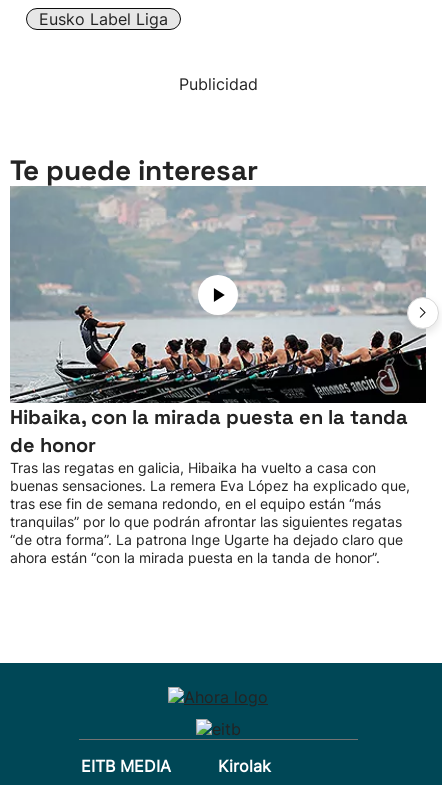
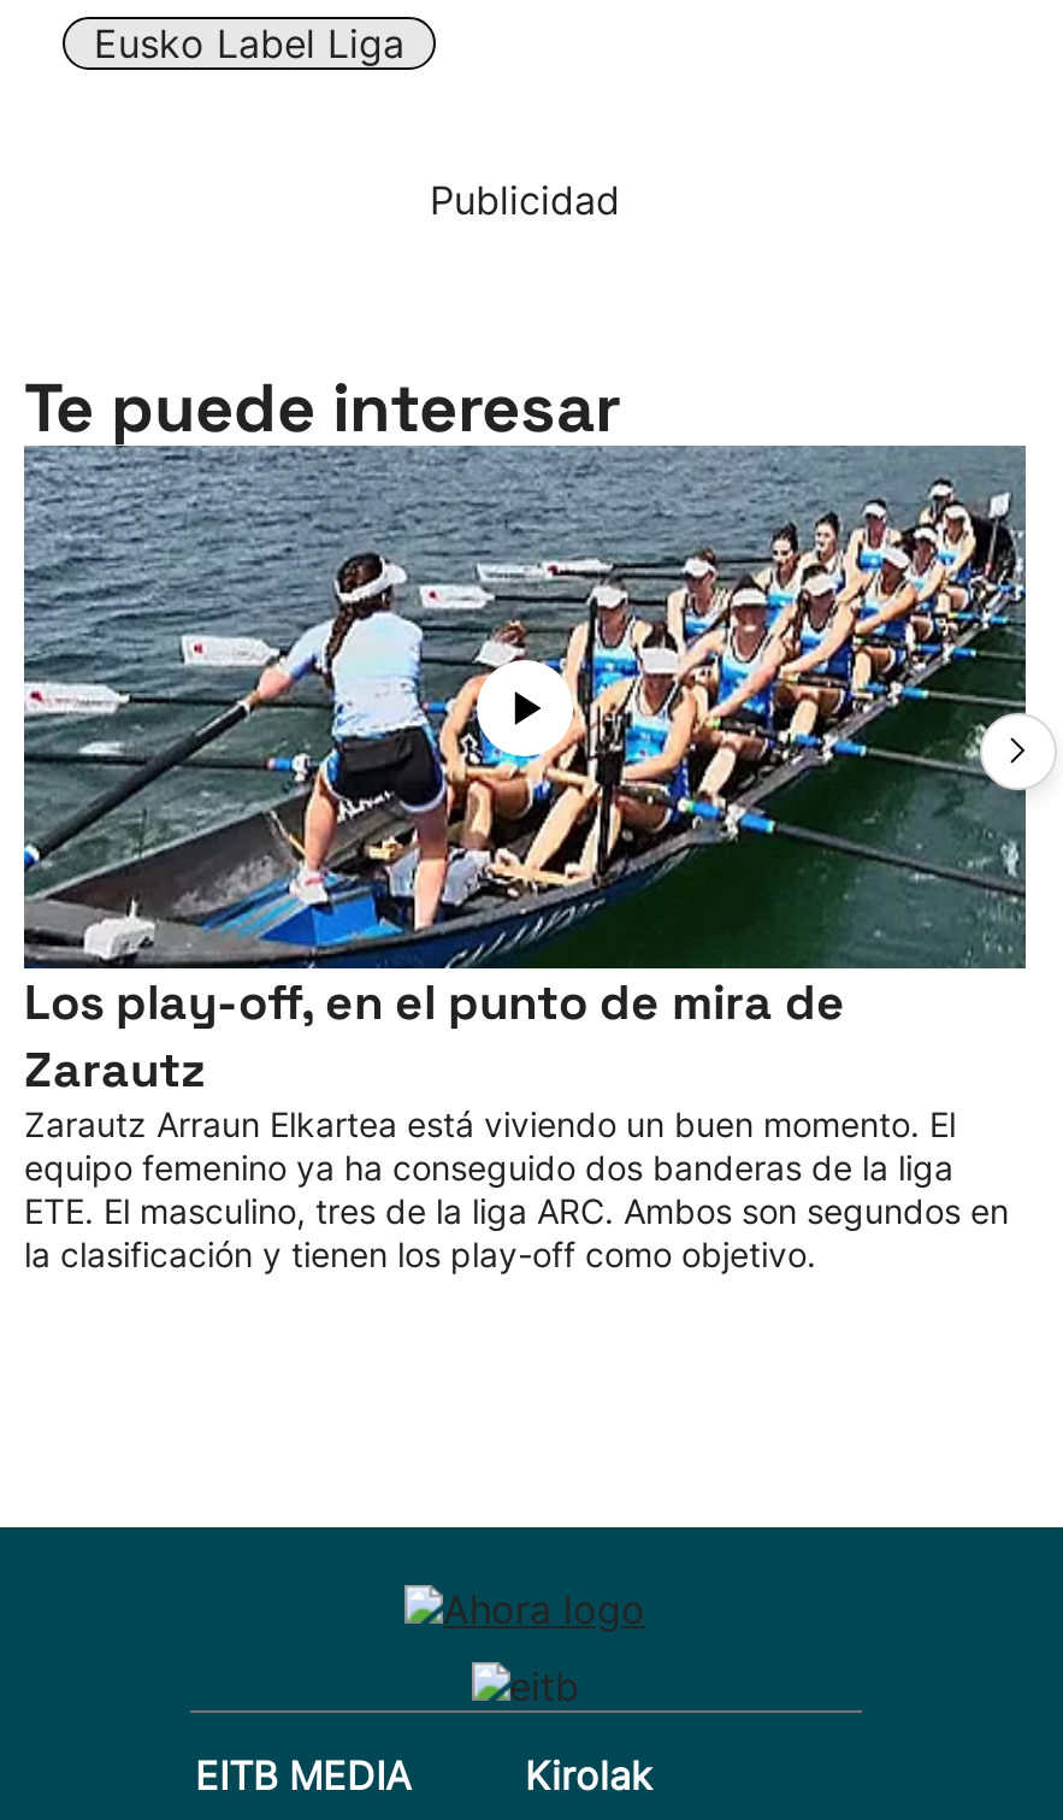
[10,188,426,566] [image] | Hibaika, con la mirada puesta en la tanda | de honor | Tras las regatas en galicia, Hibaika ha vuelto a casa con | buenas sensaciones. La remera Eva López ha explicado que, | tras ese fin de semana redondo, en el equipo están “más | tranquilas” por lo que podrán afrontar las siguientes regatas | “de otra forma”. La patrona Inge Ugarte ha dejado claro que | ahora están “con la mirada puesta en la tanda de honor”. -> [24,448,1028,1274] [image] | Los play-off, en el punto de mira de | Zarautz | Zarautz Arraun Elkartea está viviendo un buen momento. El | equipo femenino ya ha conseguido dos banderas de la liga | ETE. El masculino, tres de la liga ARC. Ambos son segundos en | la clasificación y tienen los play-off como objetivo.

